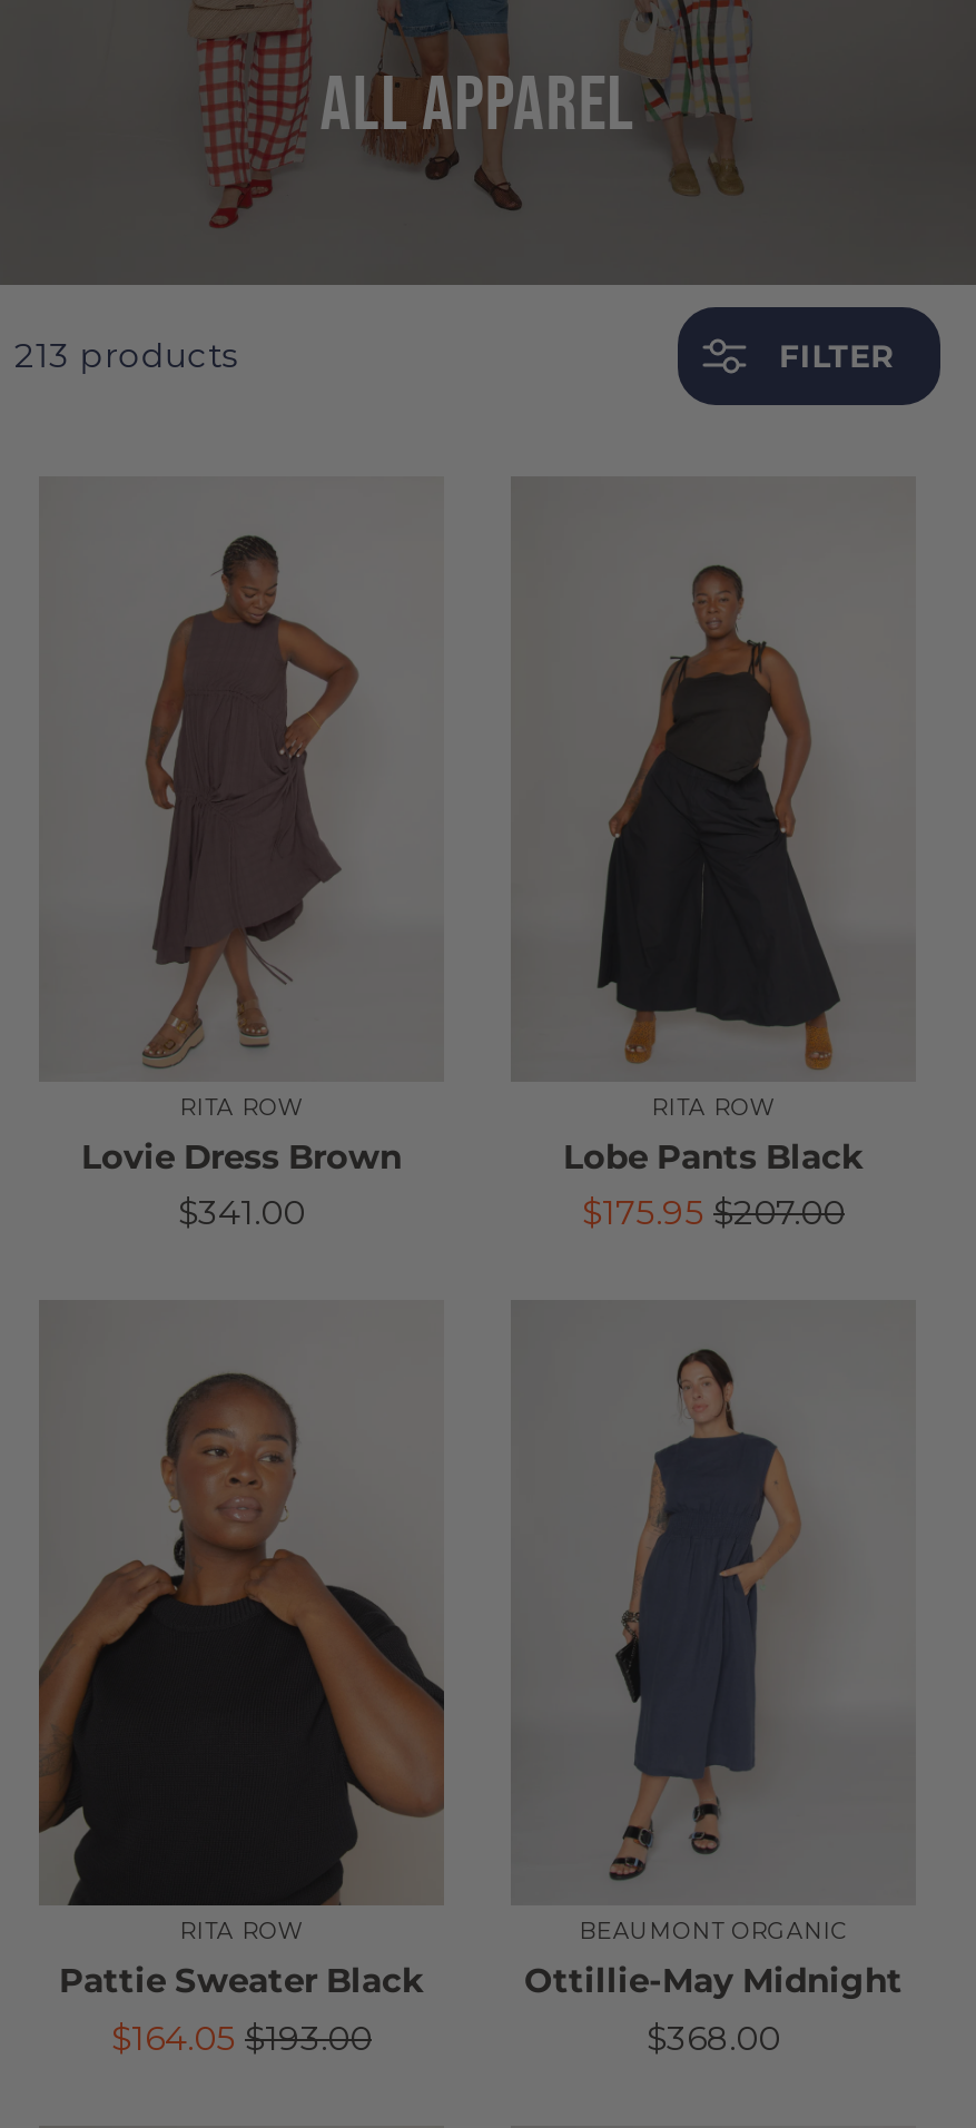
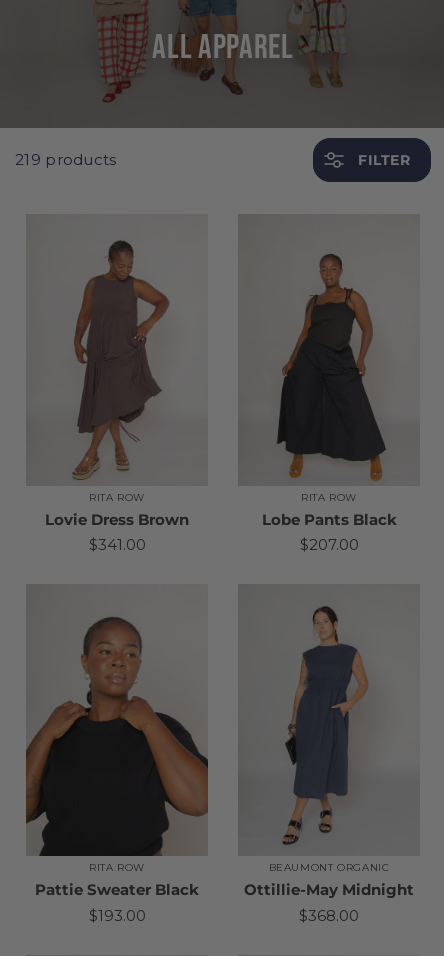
[14,333,238,376] 213 products -> [15,150,117,169] 219 products
[582,1192,845,1234] $175.95 $207.00 -> [299,535,358,554] $207.00
[111,2017,372,2059] $164.05 $193.00 -> [88,906,145,925] $193.00

